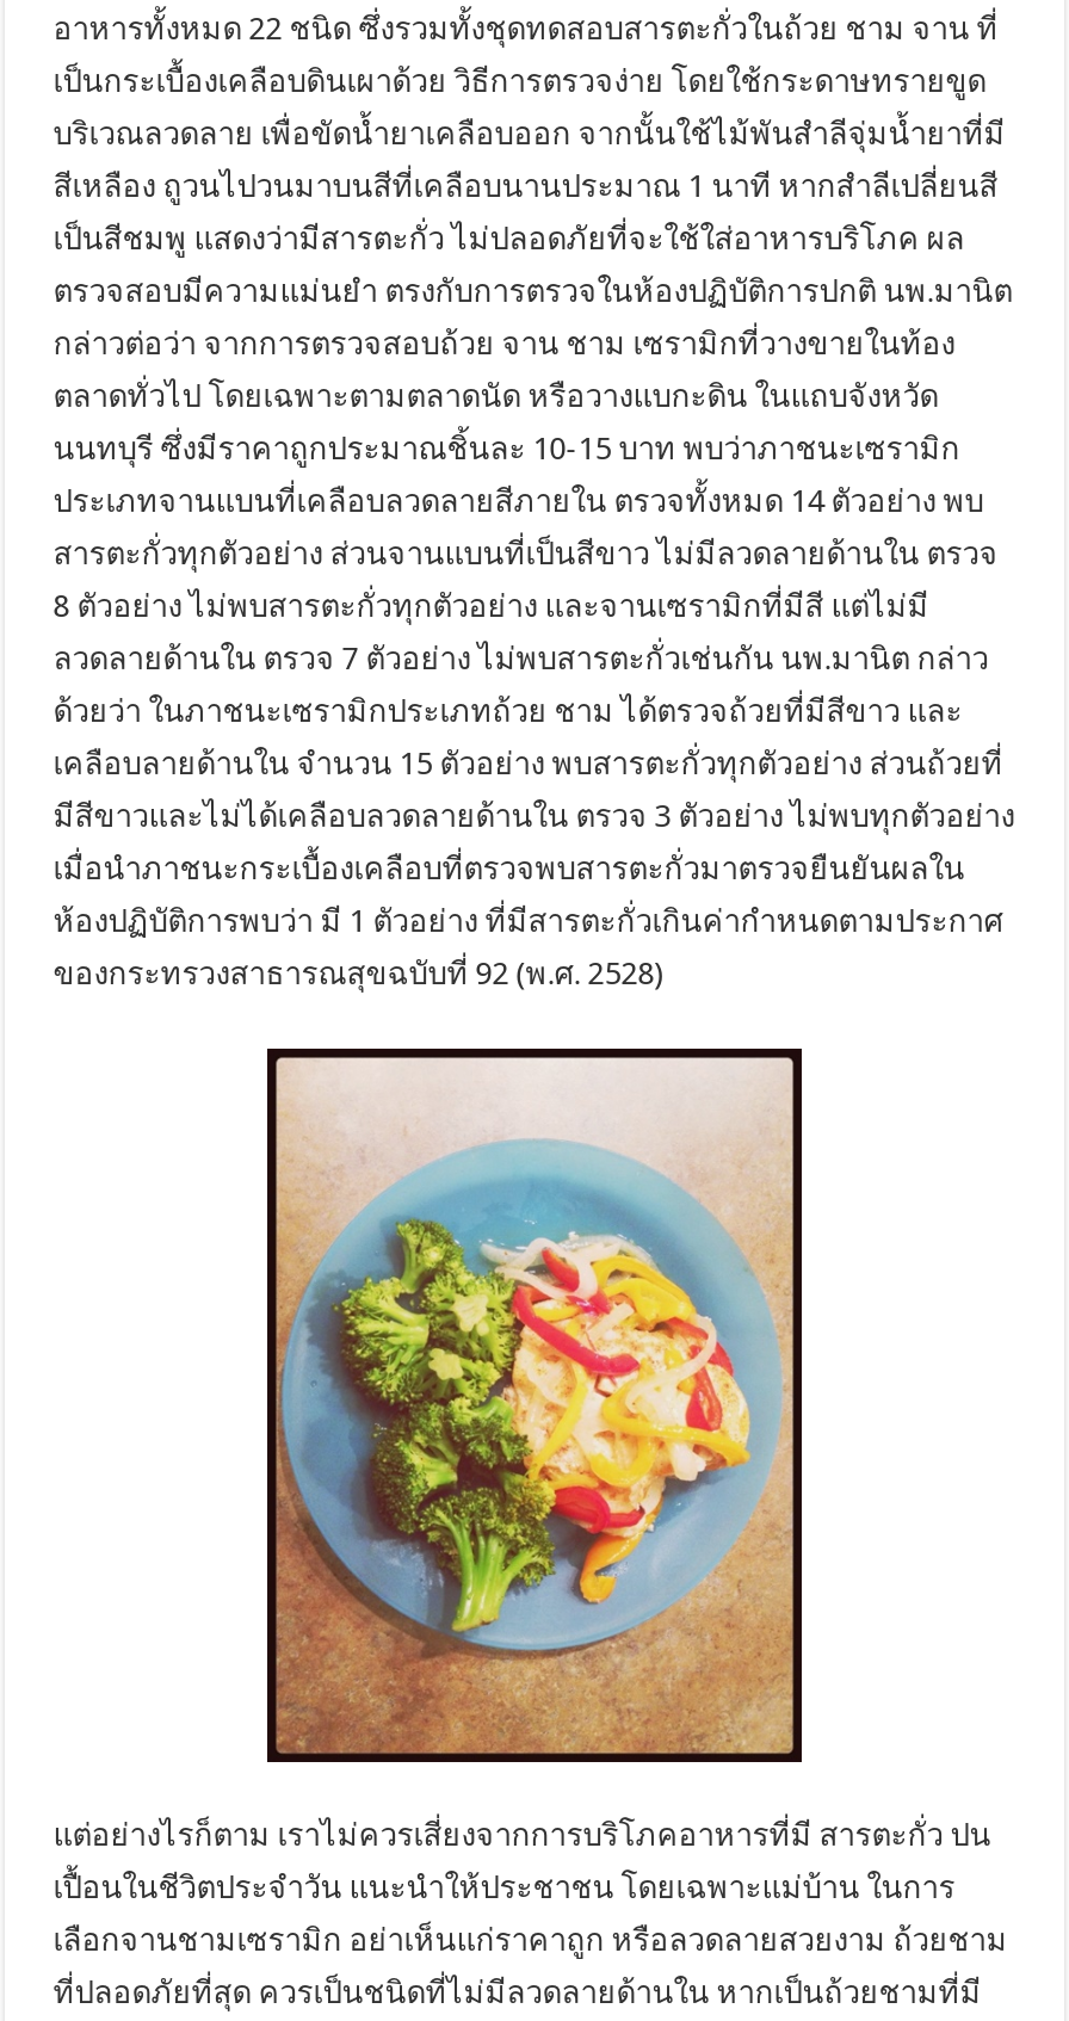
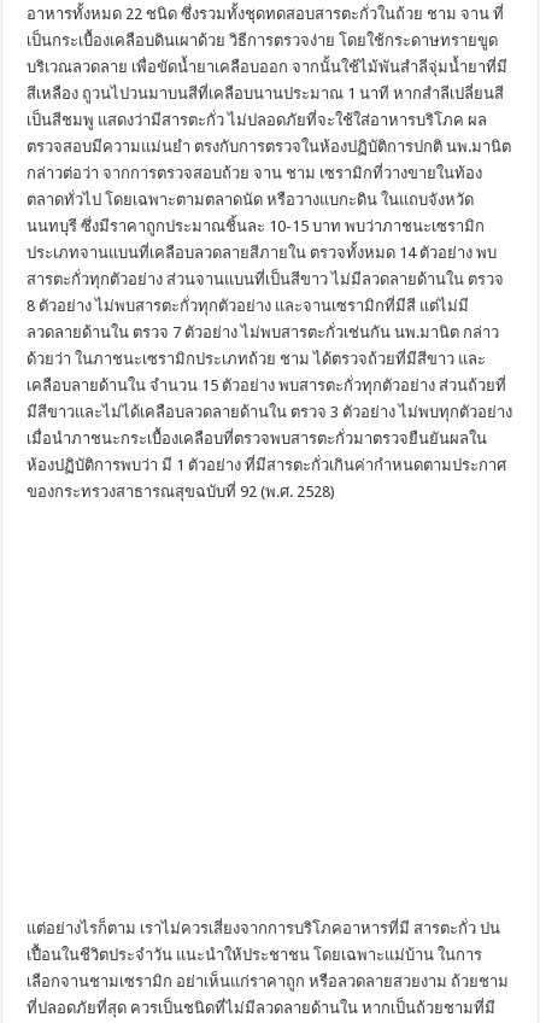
[265,1045,804,1766] [image] -> none

